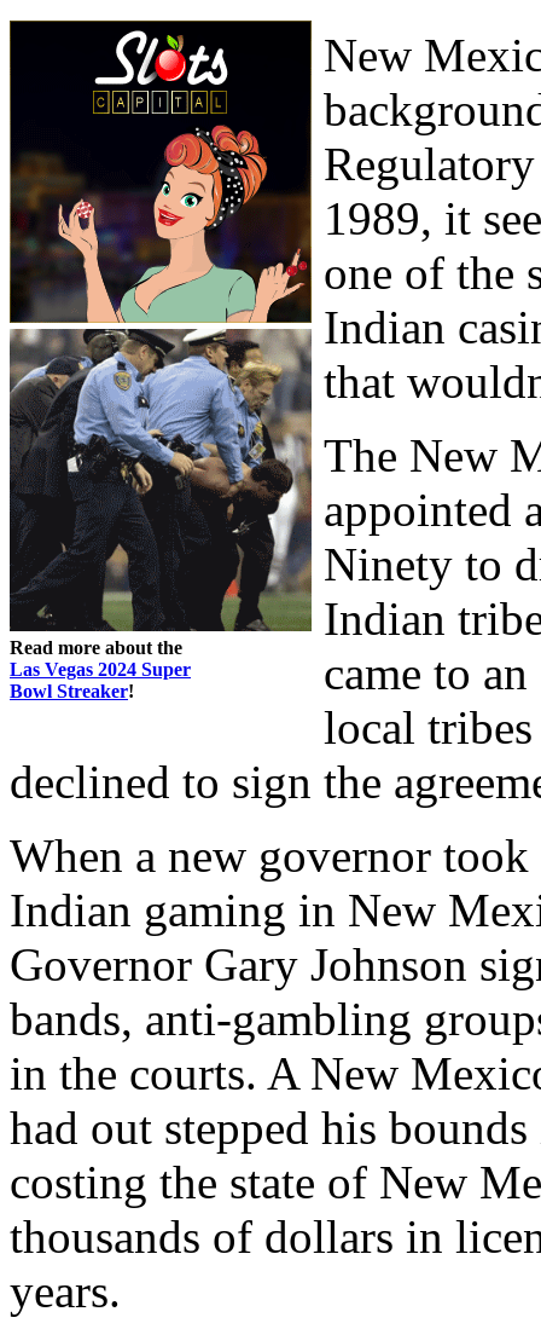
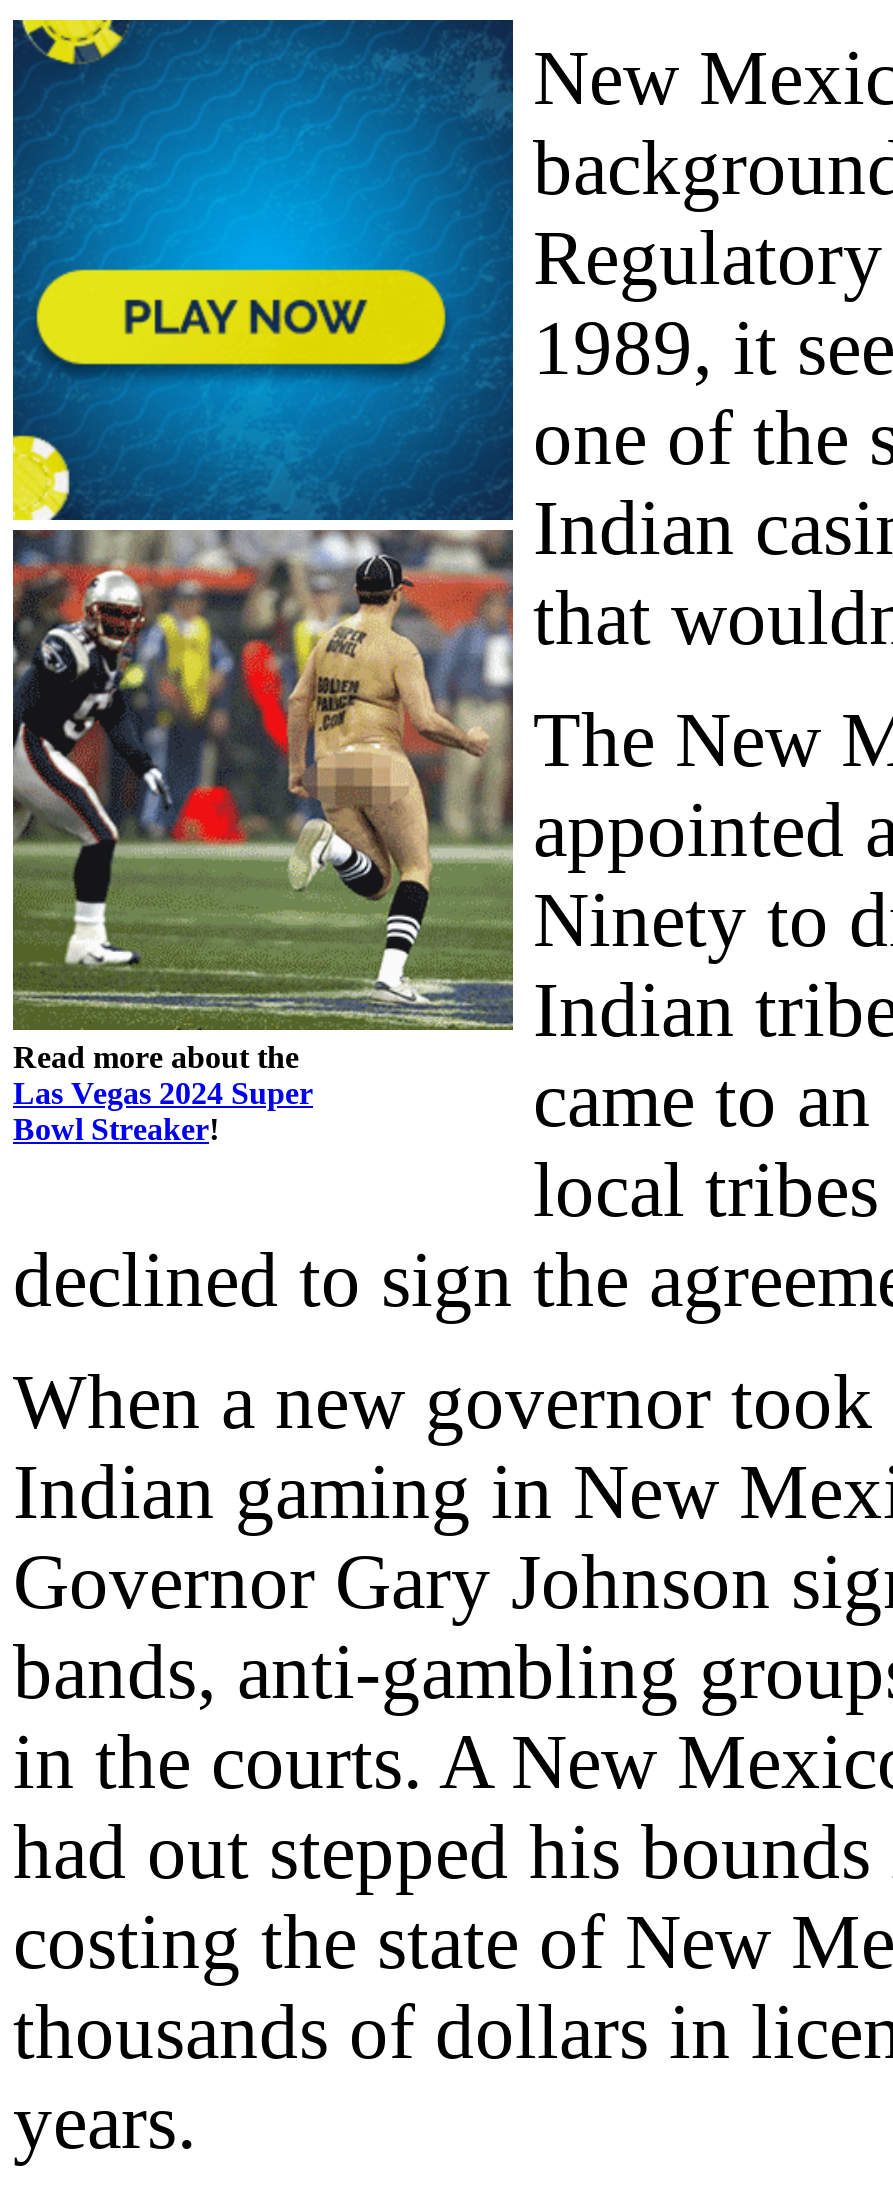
[8,19,313,631] [image] -> [11,18,515,1030] [image]

